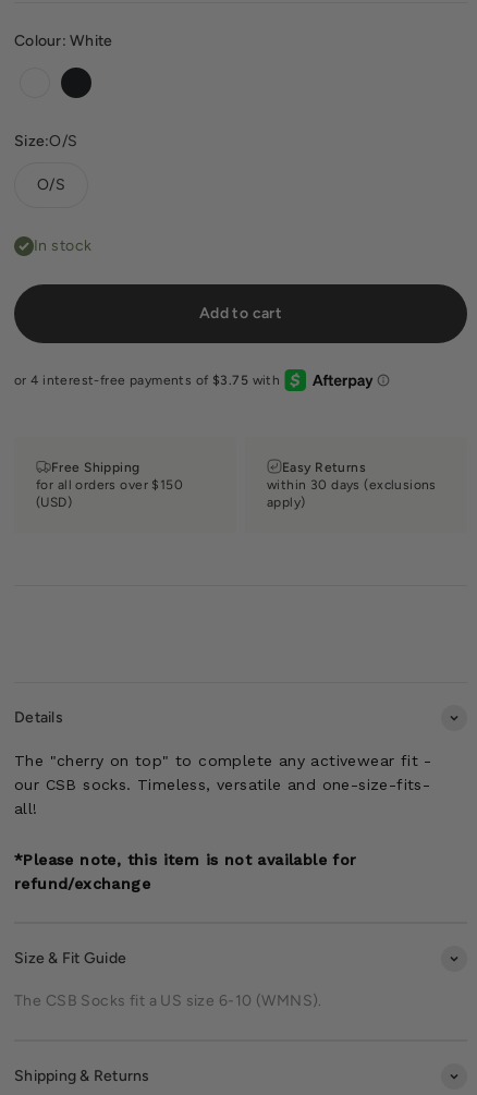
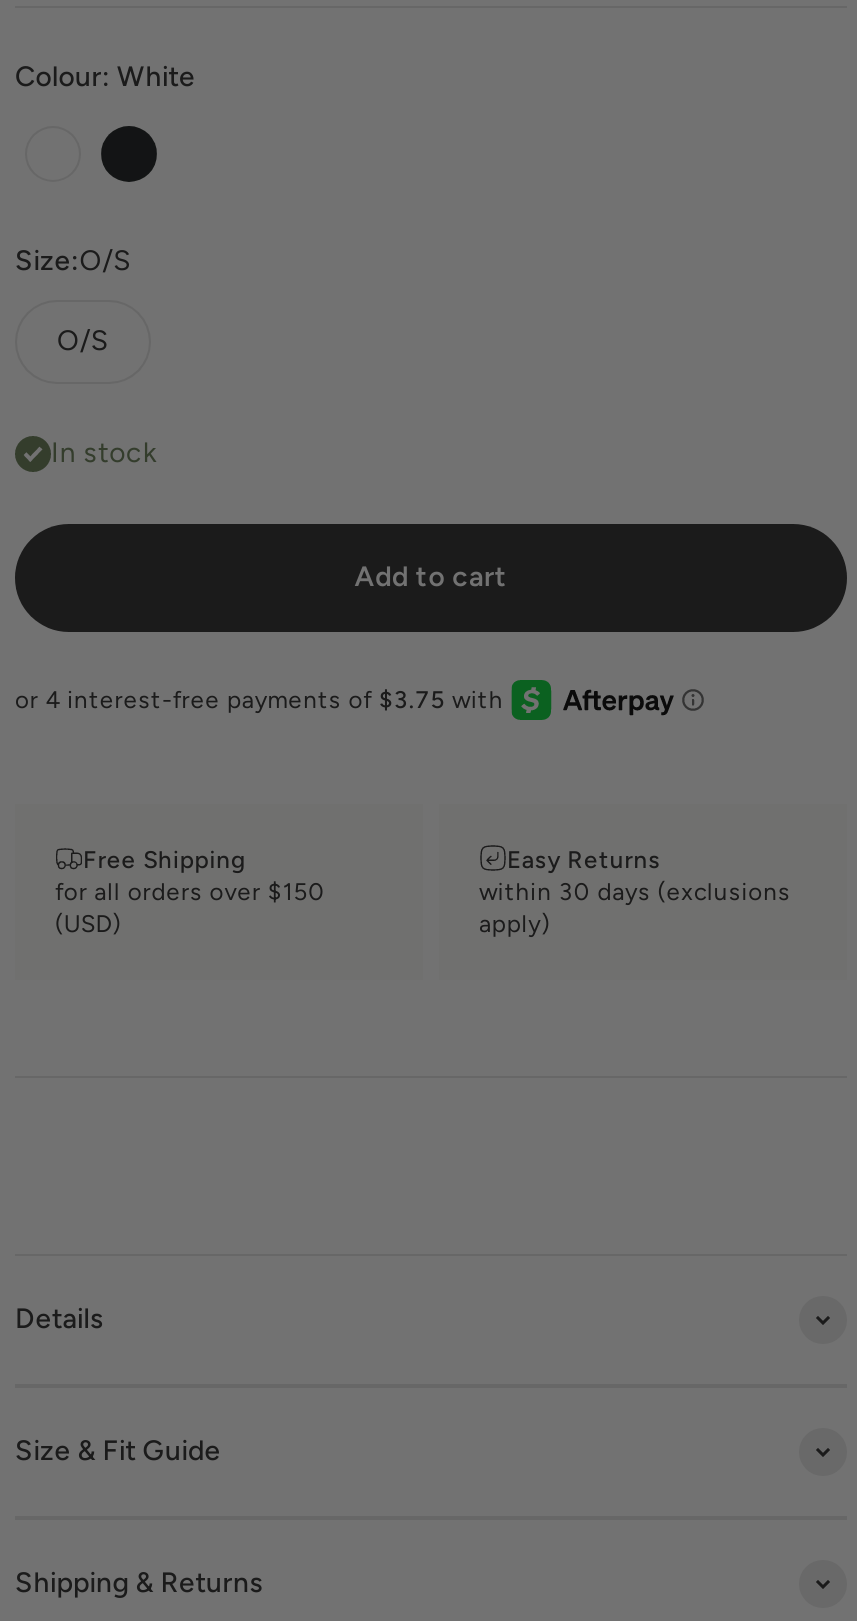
[14,751,432,892] The "cherry on top" to complete any activewear fit - | our CSB socks. Timeless, versatile and one-size-fits- | all! | *Please note, this item is not available for | refund/exchange -> none
[14,991,322,1010] The CSB Socks fit a US size 6-10 (WMNS). -> none

